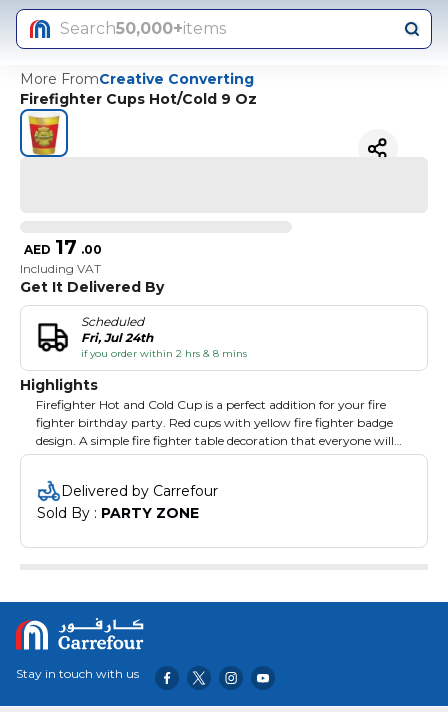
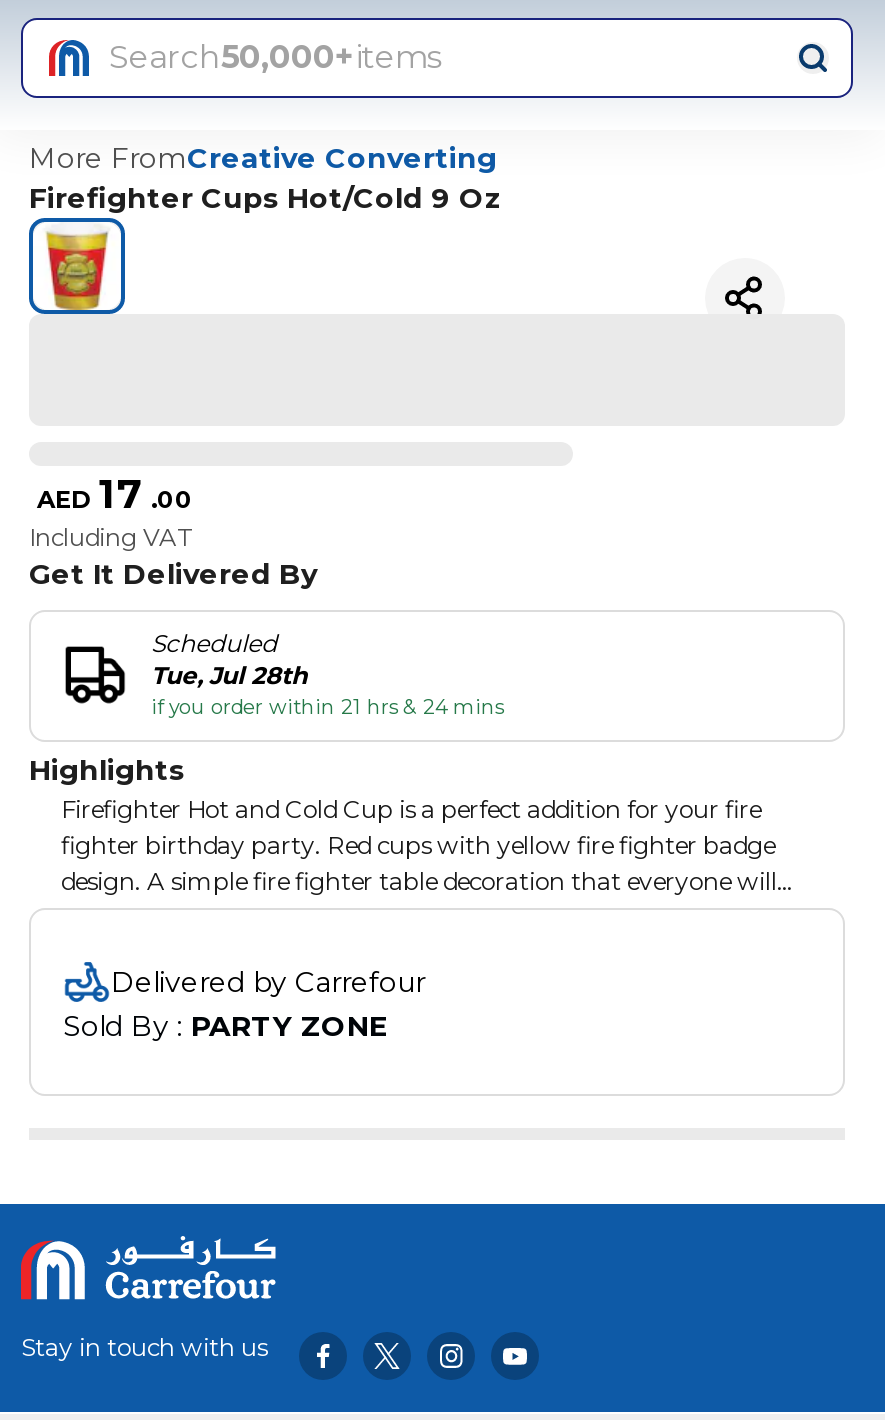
[81,330,153,345] Fri, Jul 24th -> [151,660,307,690] Tue, Jul 28th
[81,347,247,360] if you order within 2 hrs & 8 mins -> [151,694,503,720] if you order within 21 hrs & 24 mins

